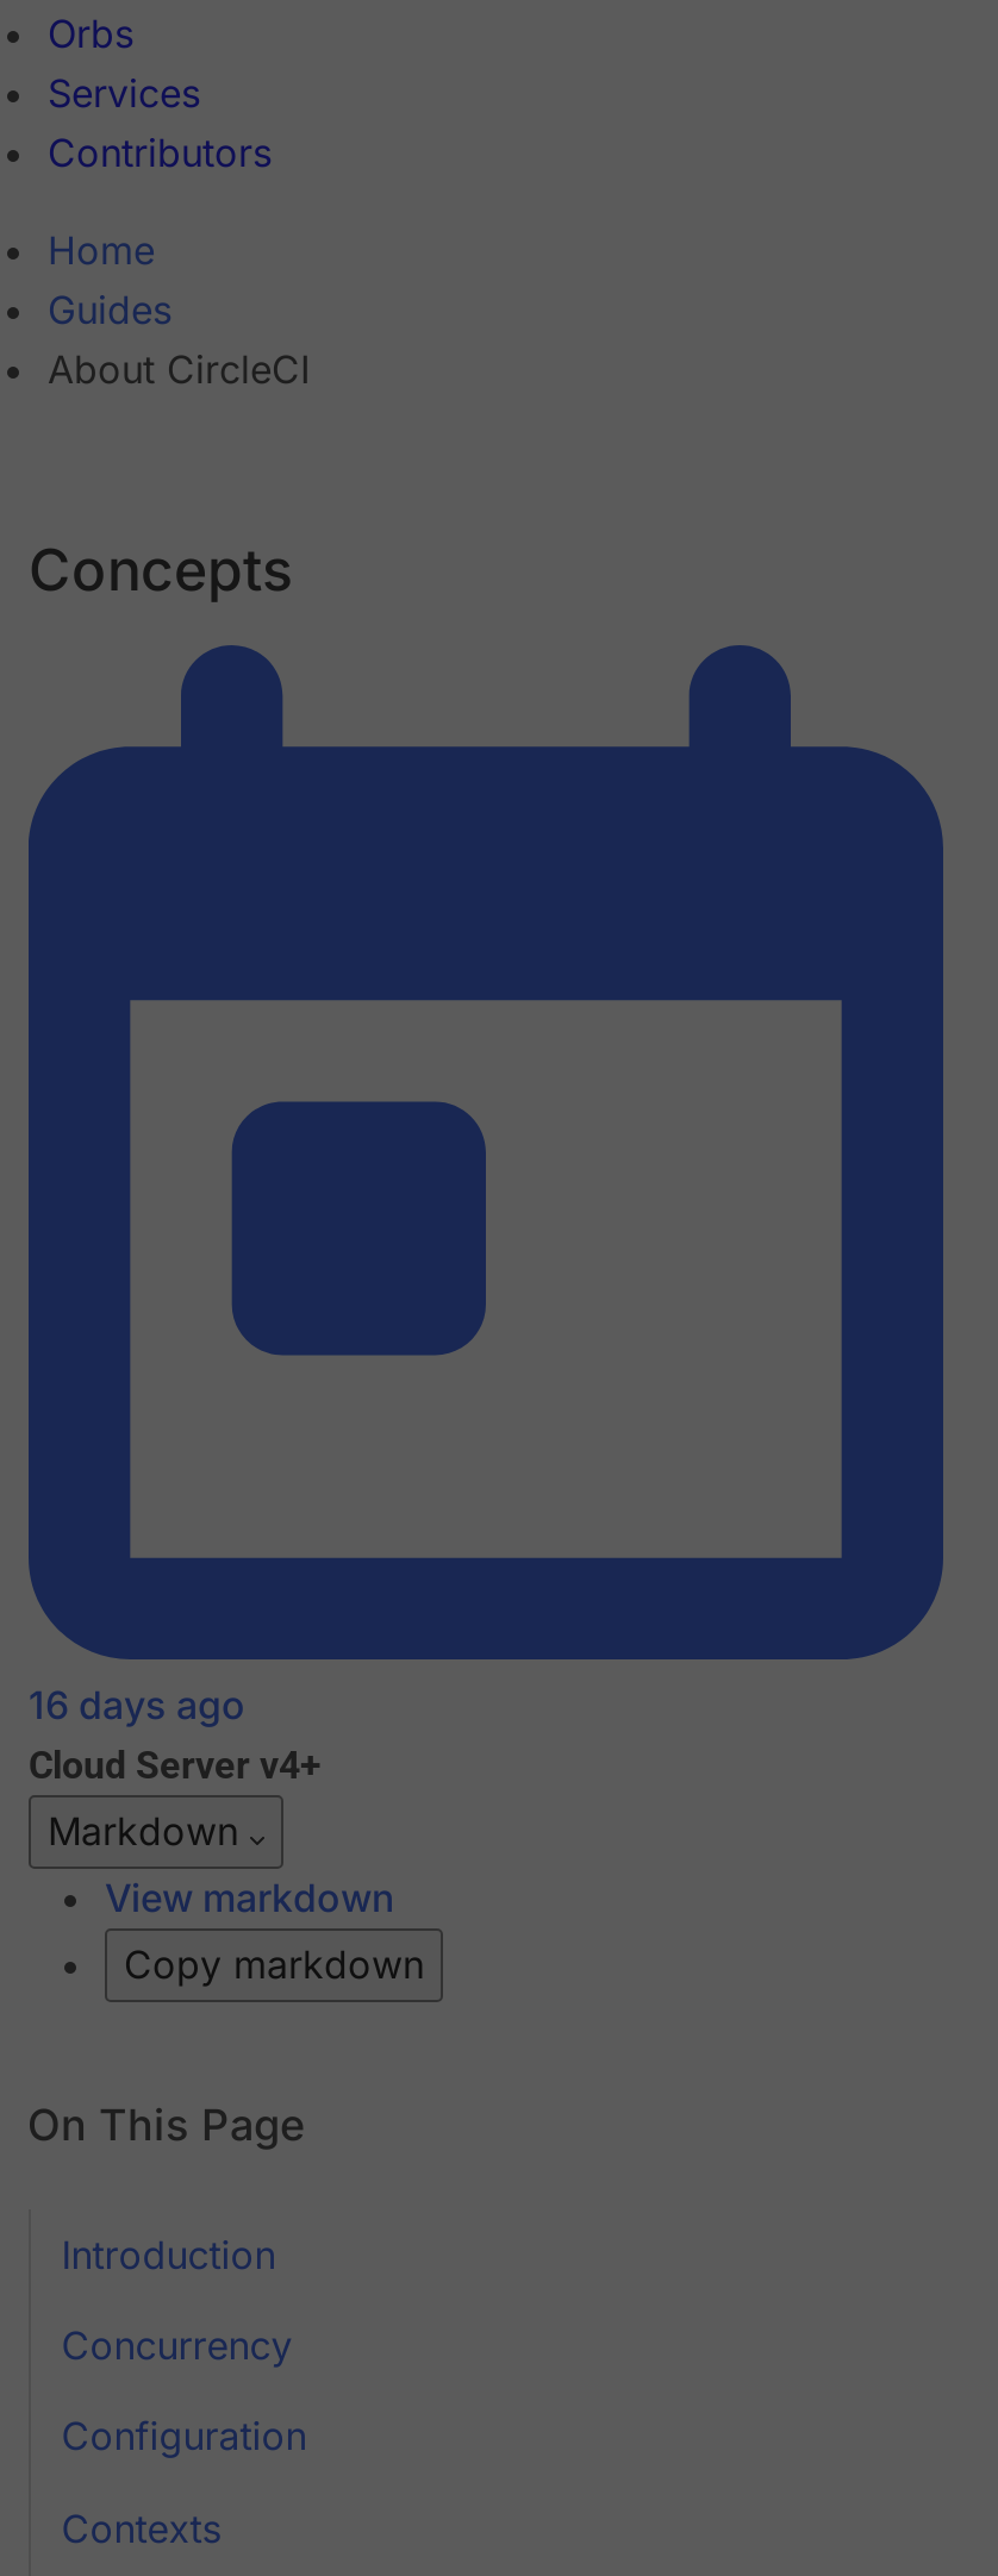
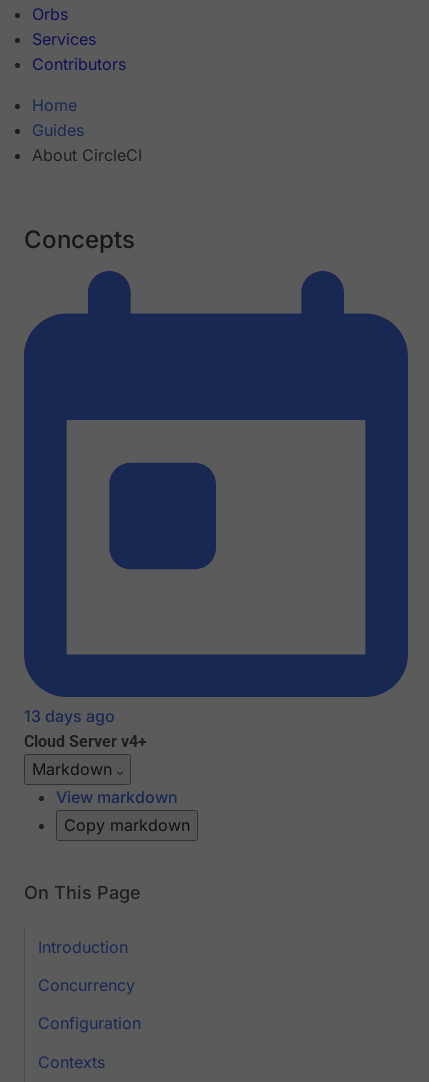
[29,1682,245,1730] 16 days ago -> [24,706,115,726] 13 days ago

